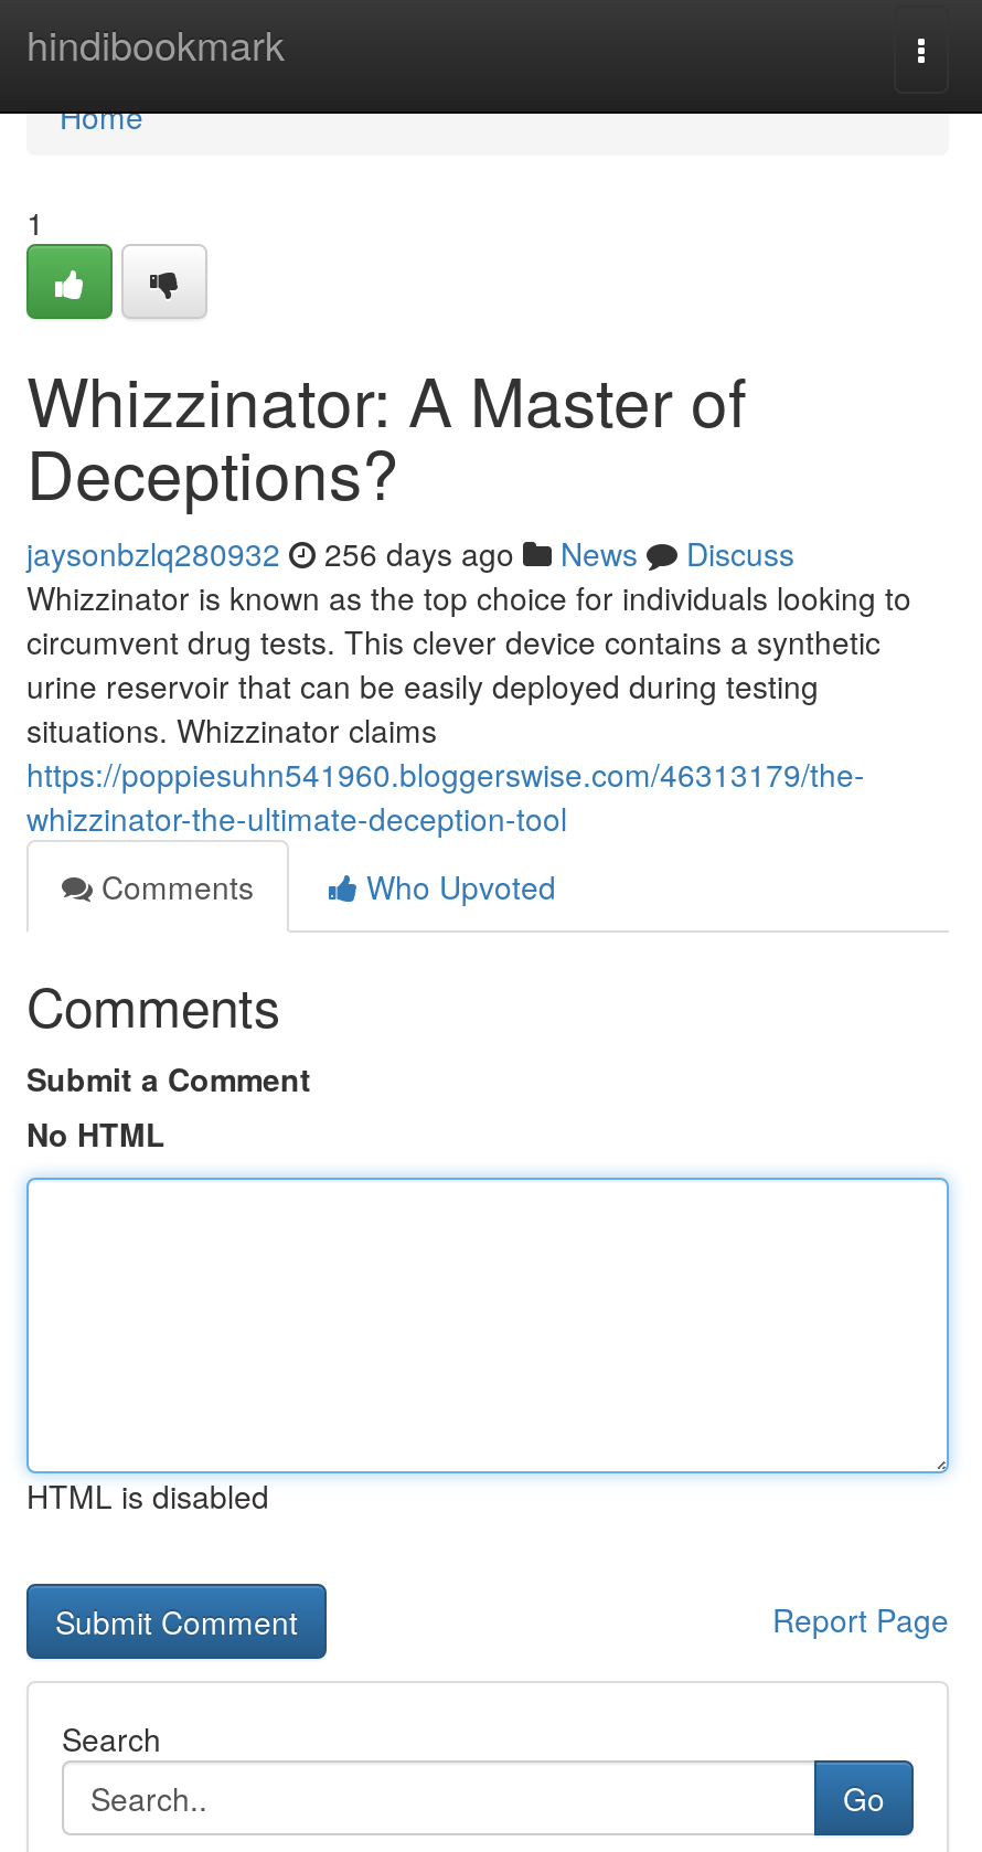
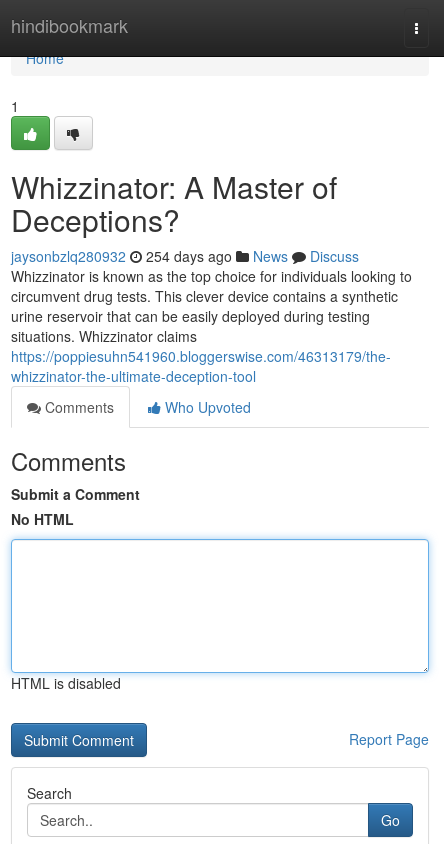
[26,531,794,575] jaysonbzlq280932 256 days ago News Discuss -> [11,246,359,266] jaysonbzlq280932 254 days ago News Discuss

